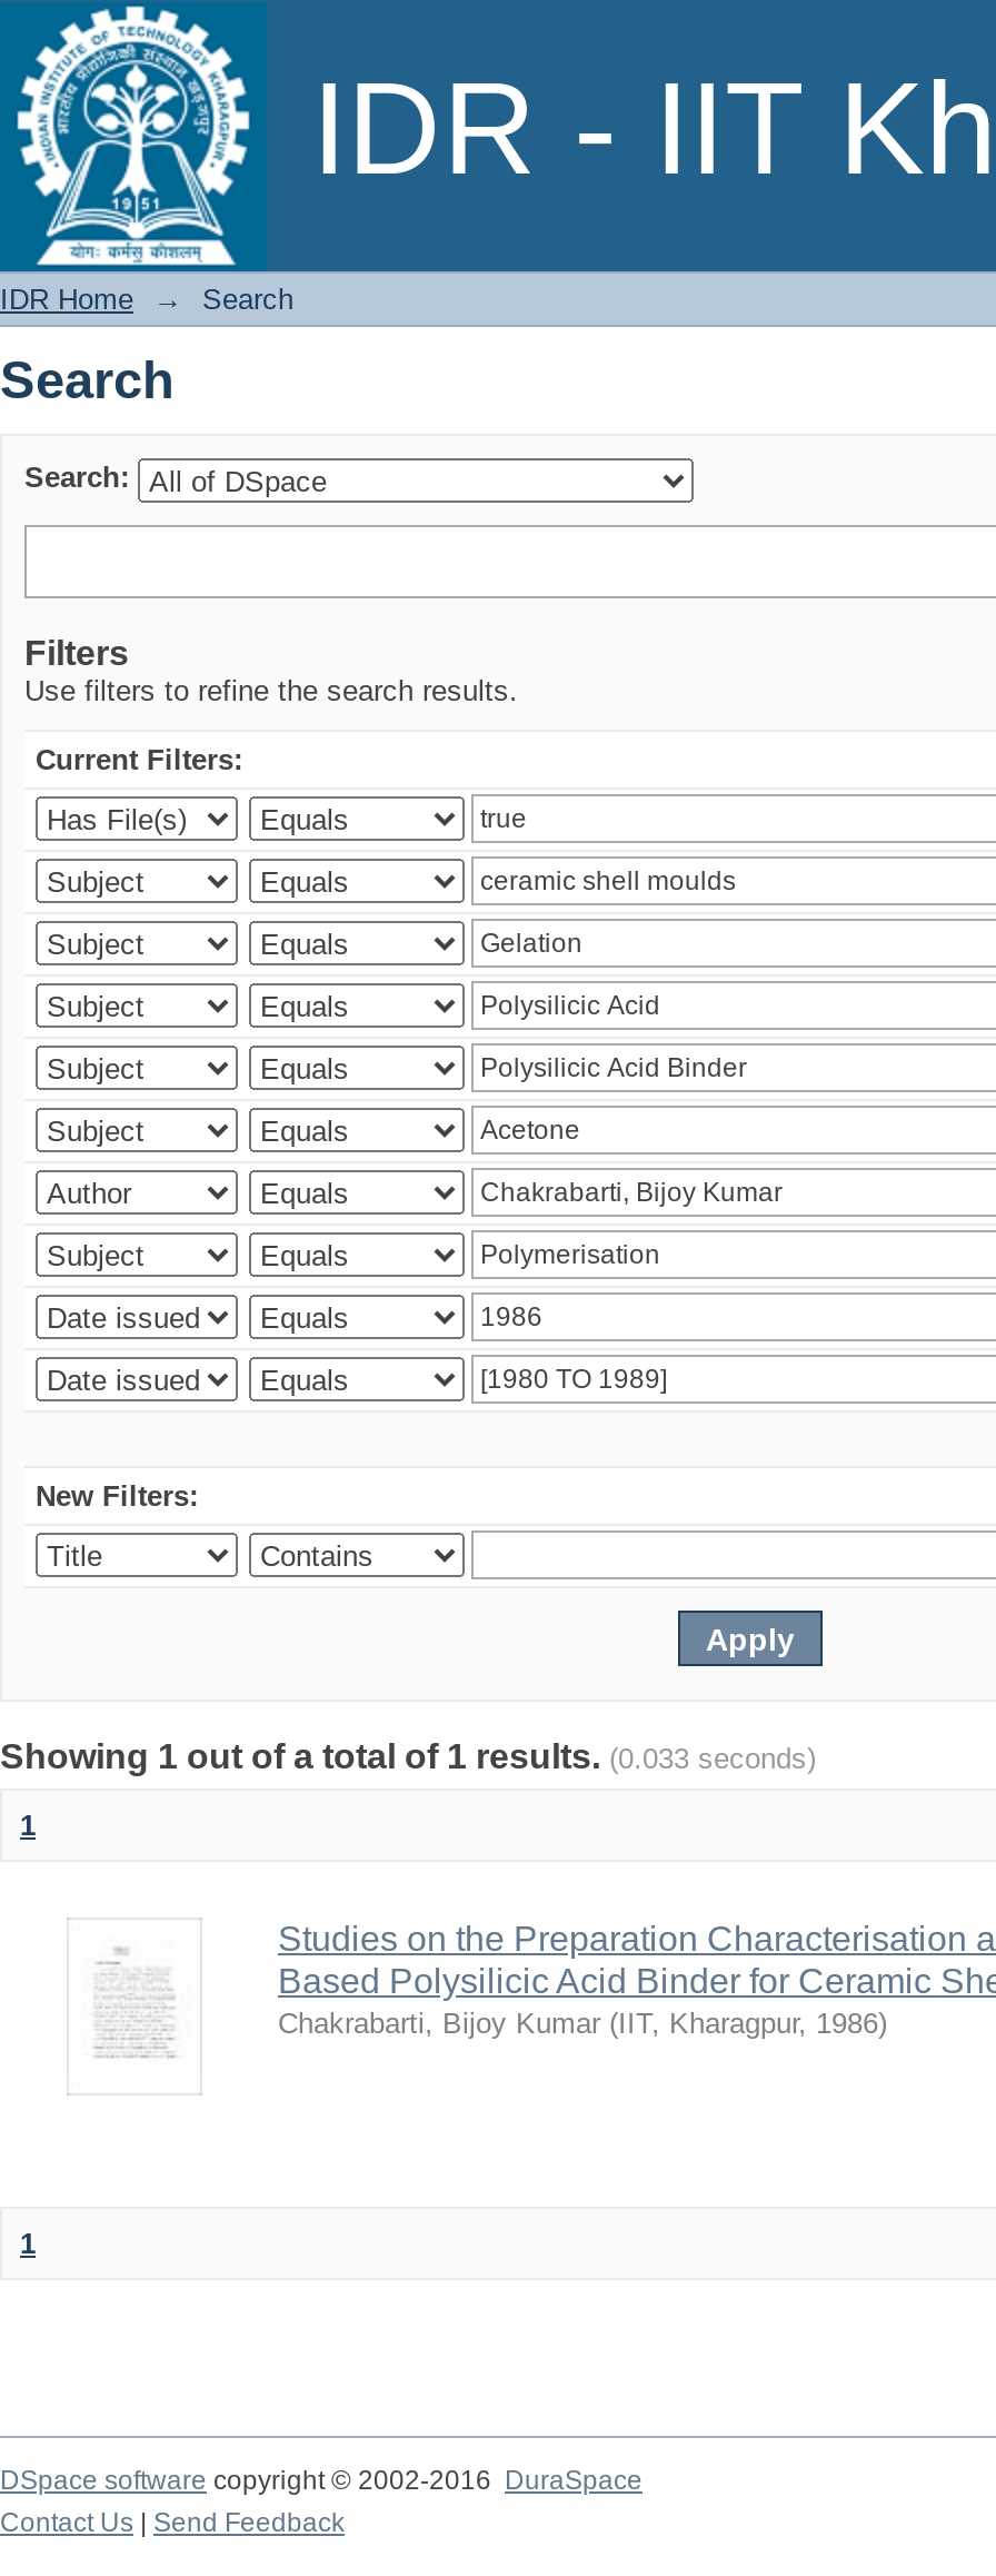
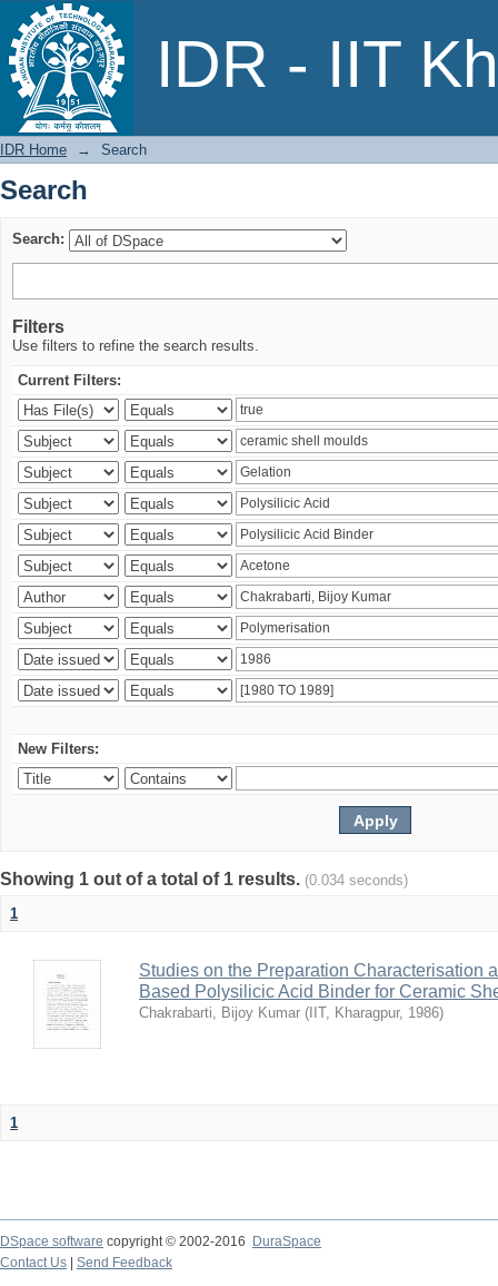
[0,1737,816,1775] Showing 1 out of a total of 1 results. (0.033 seconds) -> [0,870,408,889] Showing 1 out of a total of 1 results. (0.034 seconds)

